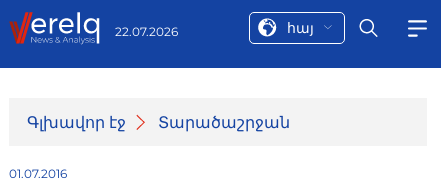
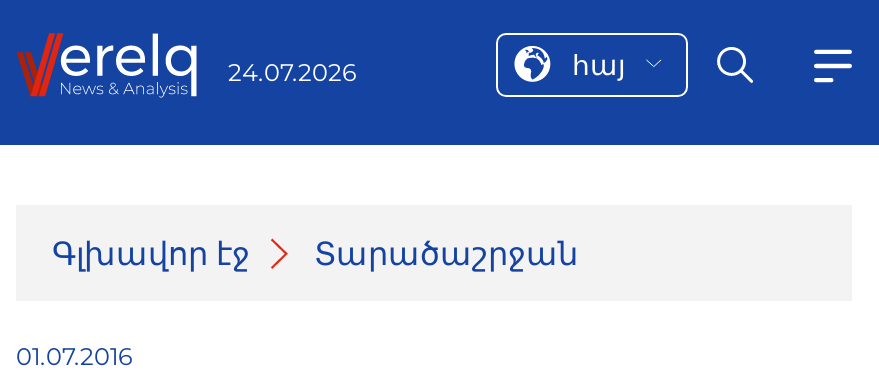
[115,23,178,38] 22.07.2026 -> [228,56,356,86] 24.07.2026

